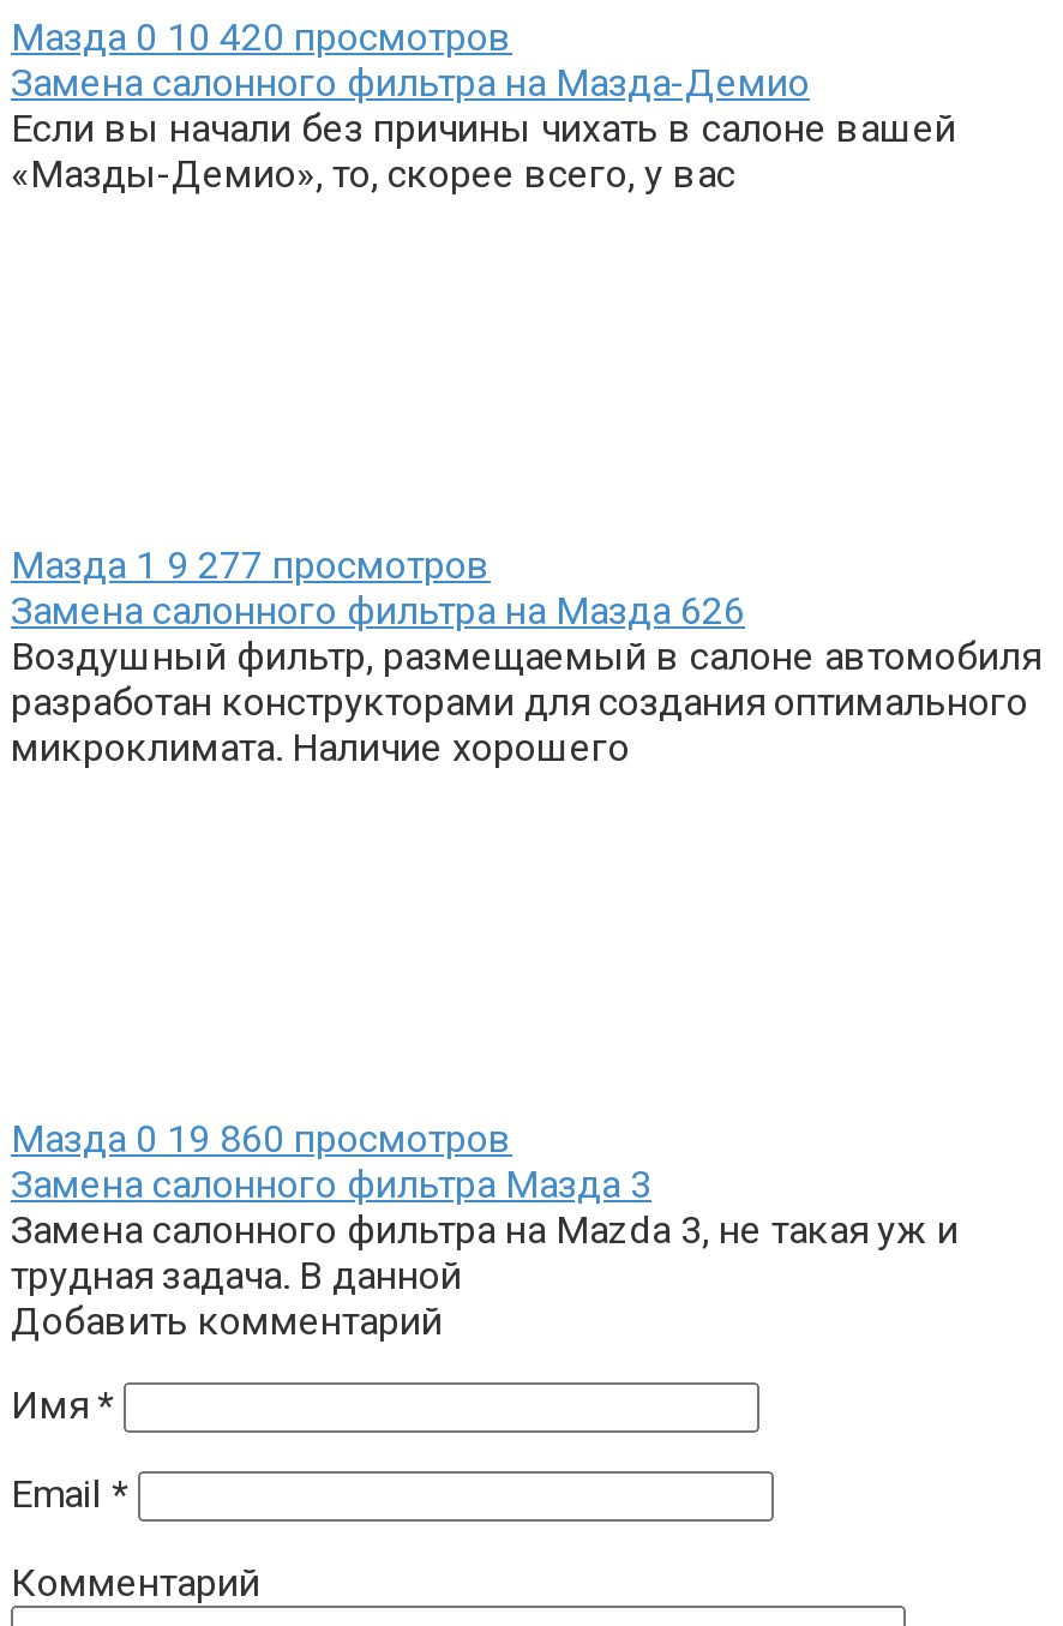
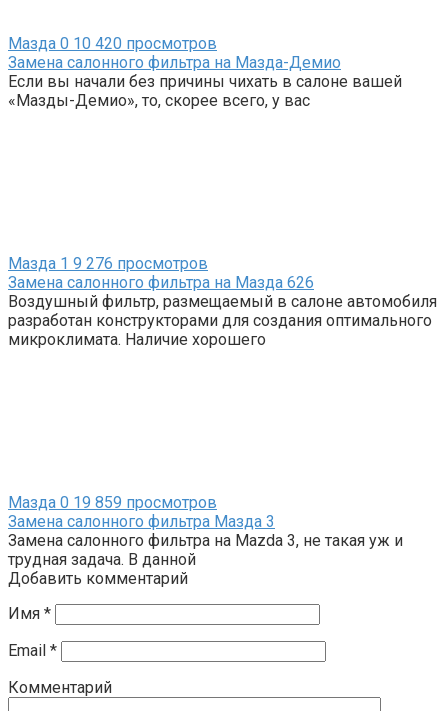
[11,542,491,588] Мазда 1 9 277 просмотров -> [8,254,208,273] Мазда 1 9 276 просмотров
[11,1116,512,1161] Мазда 0 19 860 просмотров -> [8,493,217,512] Мазда 0 19 859 просмотров

